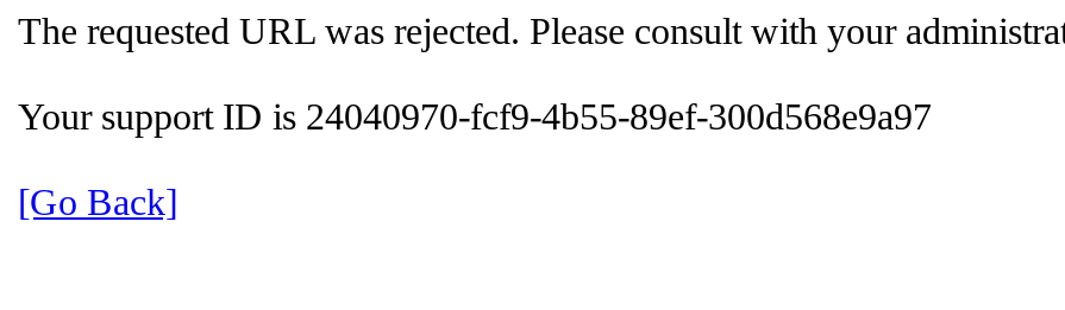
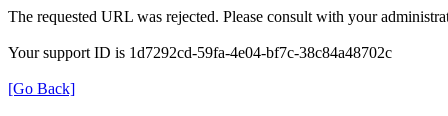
[18,96,932,137] Your support ID is 24040970-fcf9-4b55-89ef-300d568e9a97 -> [8,44,392,61] Your support ID is 1d7292cd-59fa-4e04-bf7c-38c84a48702c

